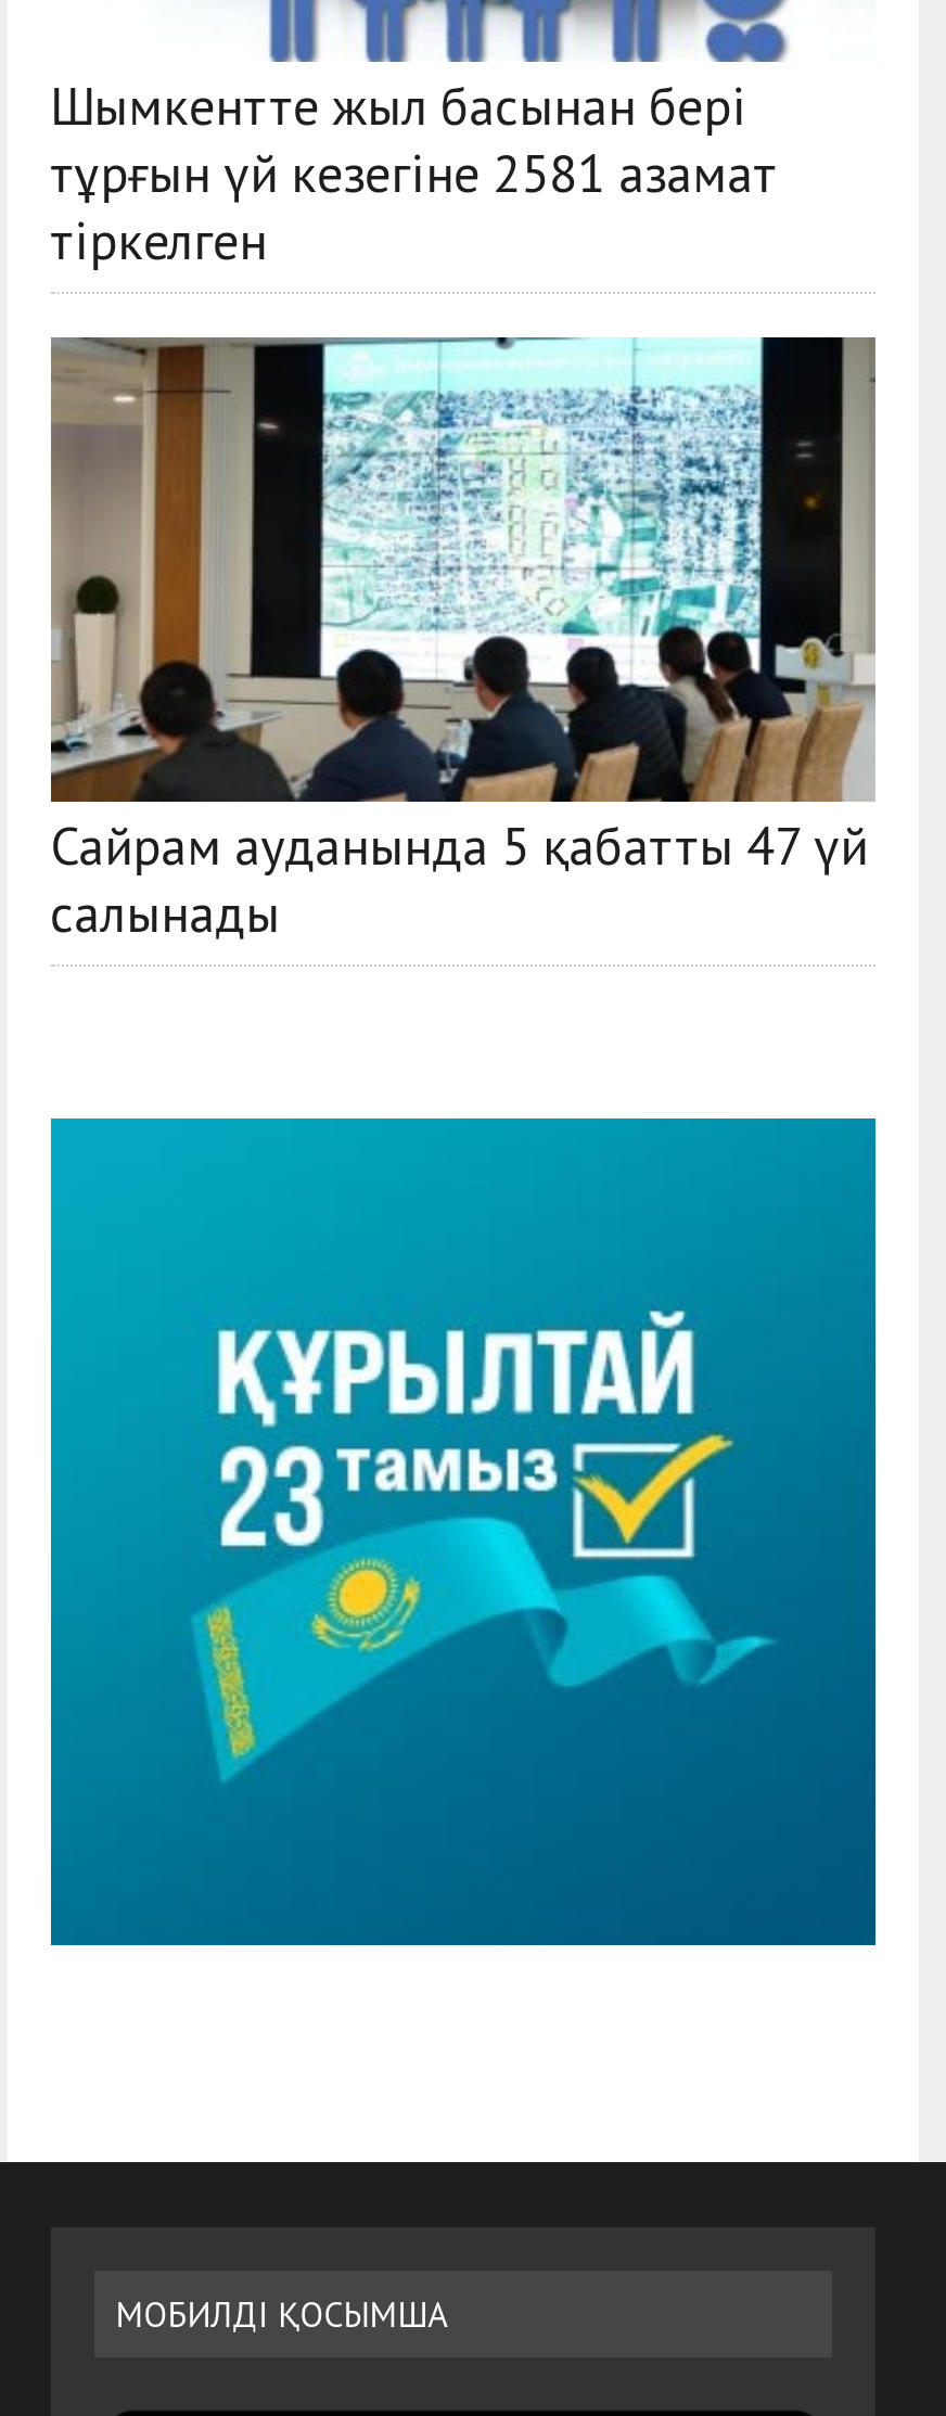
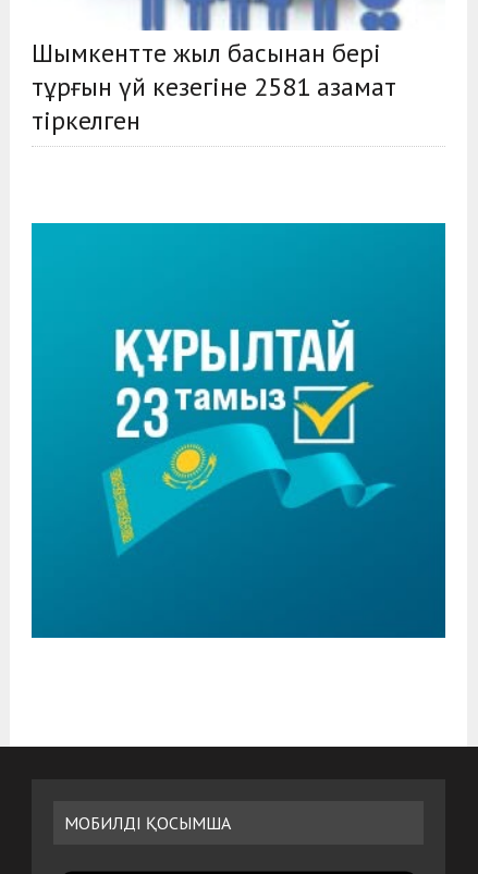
[49,334,878,947] [image] | Сайрам ауданында 5 қабатты 47 үй | салынады -> none

